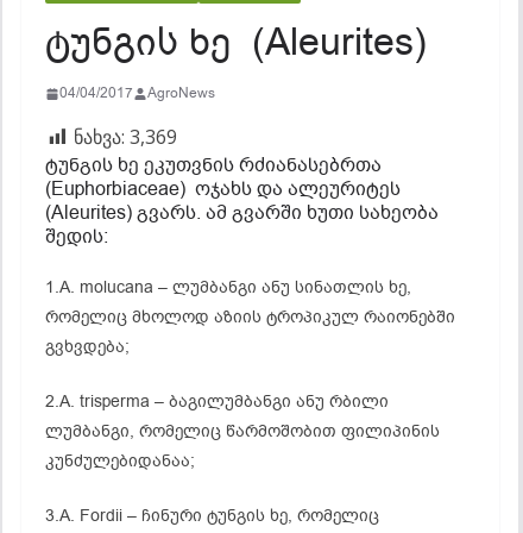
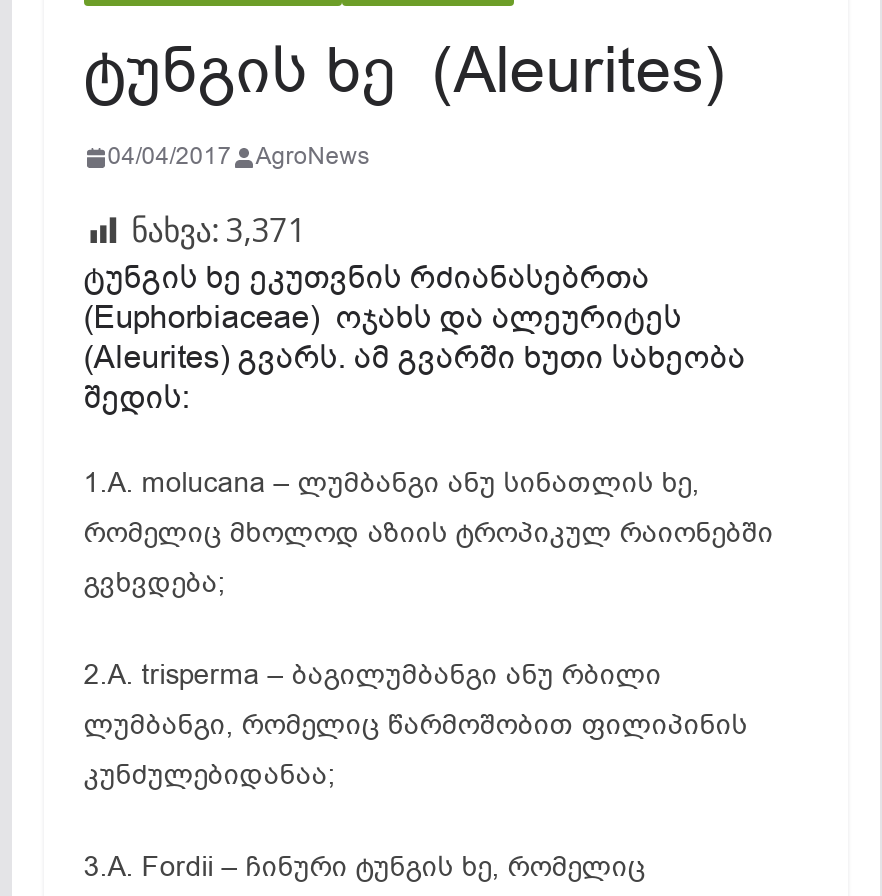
[73,124,177,150] ნახვა: 3,369 -> [131,209,305,253] ნახვა: 3,371

